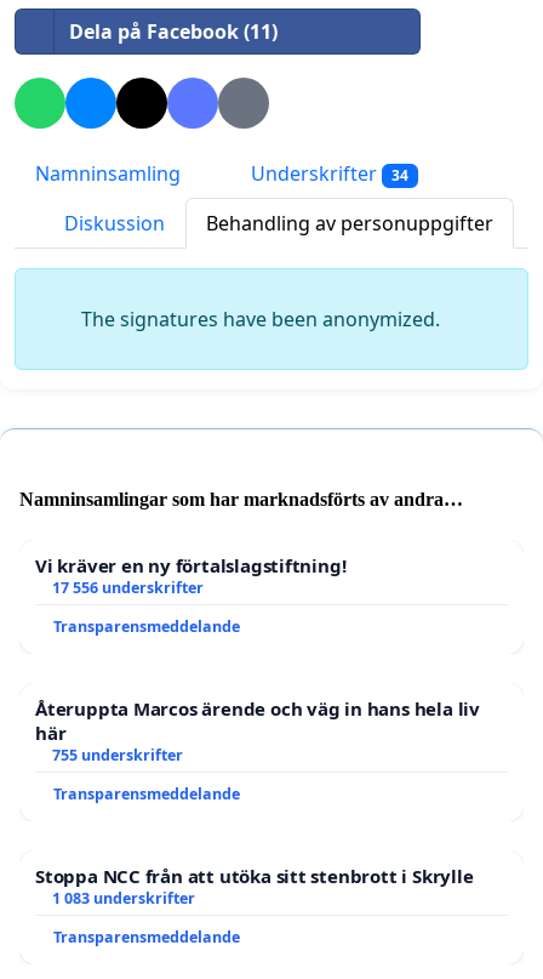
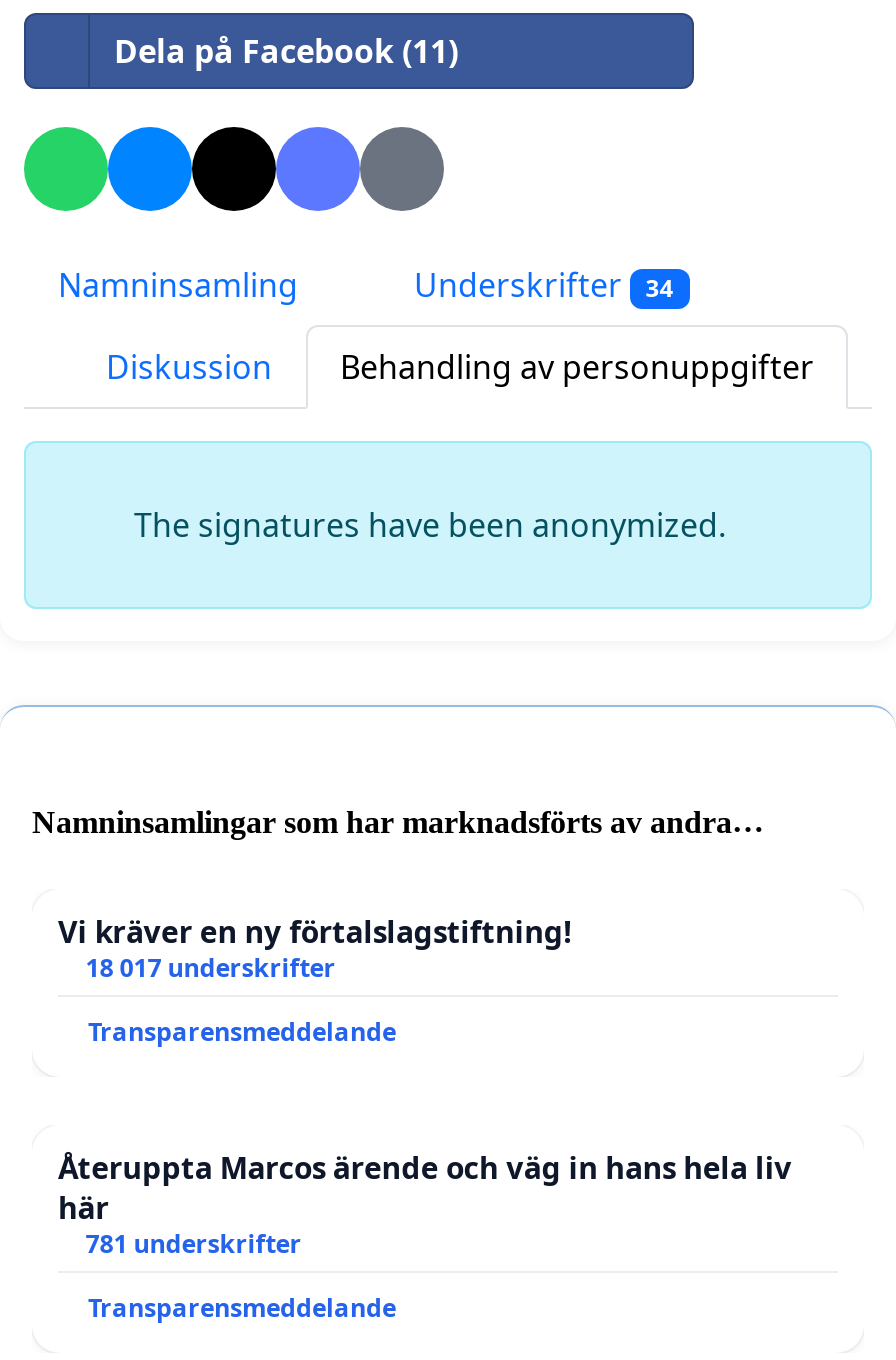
[52,577,203,598] 17 556 underskrifter -> [86,950,336,984] 18 017 underskrifter
[35,745,473,908] 755 underskrifter | Transparensmeddelande | Stoppa NCC från att utöka sitt stenbrott i Skrylle | 1 083 underskrifter -> [86,1226,302,1260] 781 underskrifter

